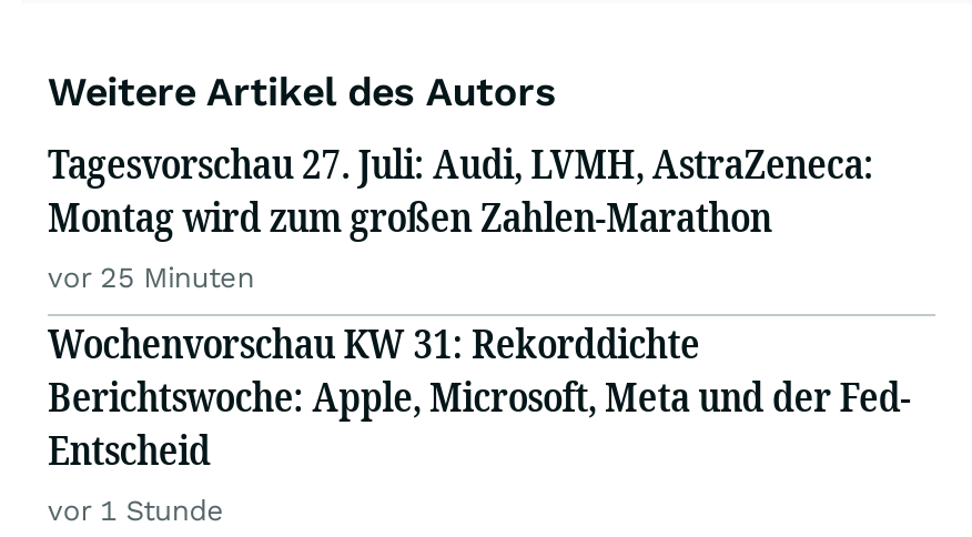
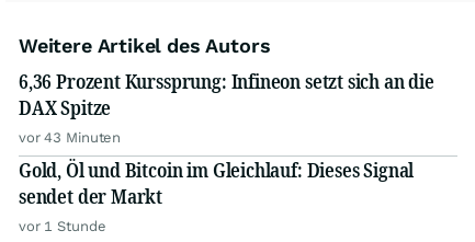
[48,136,911,476] Tagesvorschau 27. Juli: Audi, LVMH, AstraZeneca: | Montag wird zum großen Zahlen-Marathon | vor 25 Minuten | Wochenvorschau KW 31: Rekorddichte | Berichtswoche: Apple, Microsoft, Meta und der Fed- | Entscheid -> [19,68,434,209] 6,36 Prozent Kurssprung: Infineon setzt sich an die | DAX Spitze | vor 43 Minuten | Gold, Öl und Bitcoin im Gleichlauf: Dieses Signal | sendet der Markt

